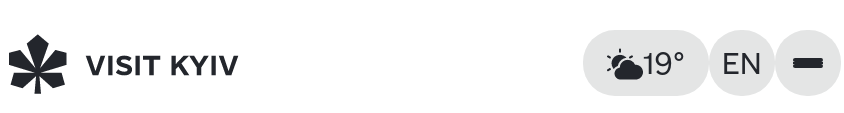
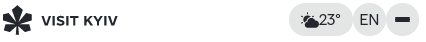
[643,46,763,80] 19° EN -> [319,11,380,28] 23° EN

